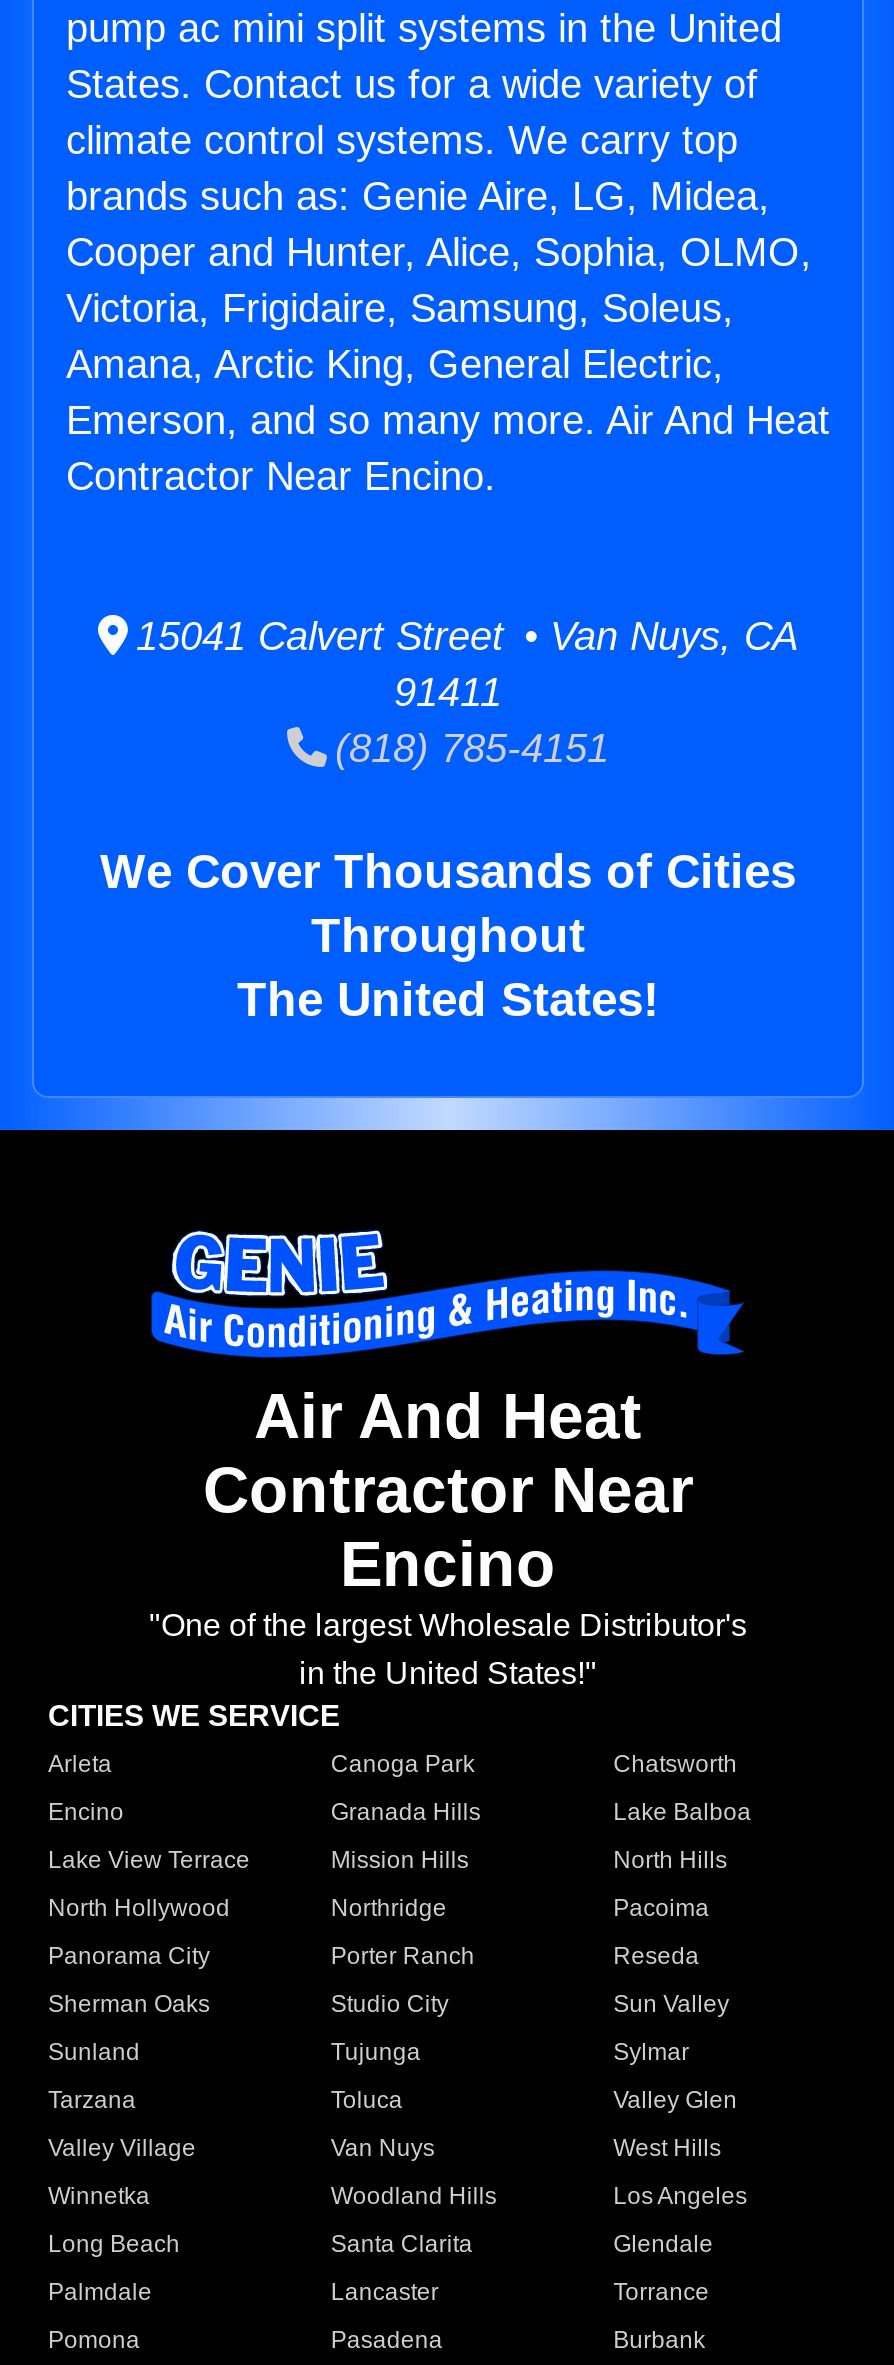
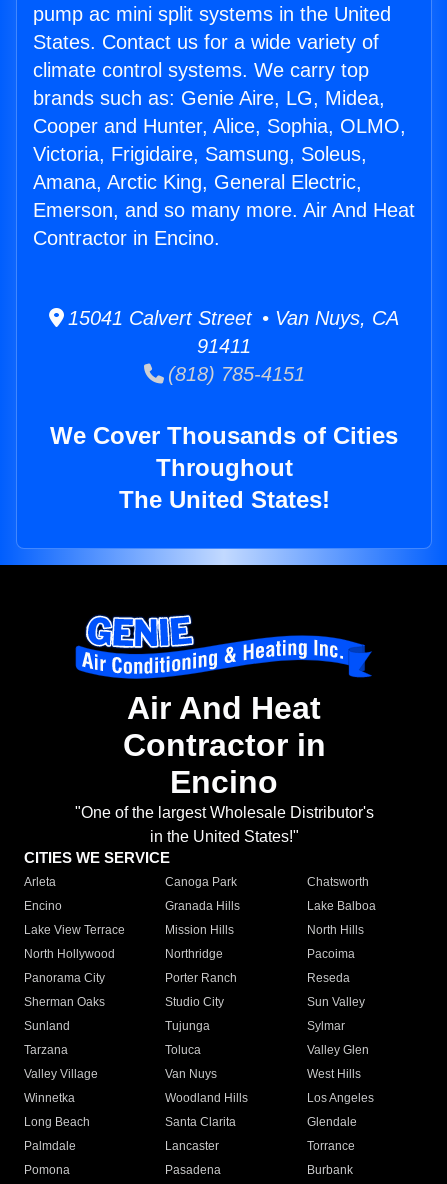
[66,454,496,498] Contractor Near Encino. -> [33,227,220,249] Contractor in Encino.
[203,1455,693,1527] Contractor Near -> [122,727,325,763] Contractor in

